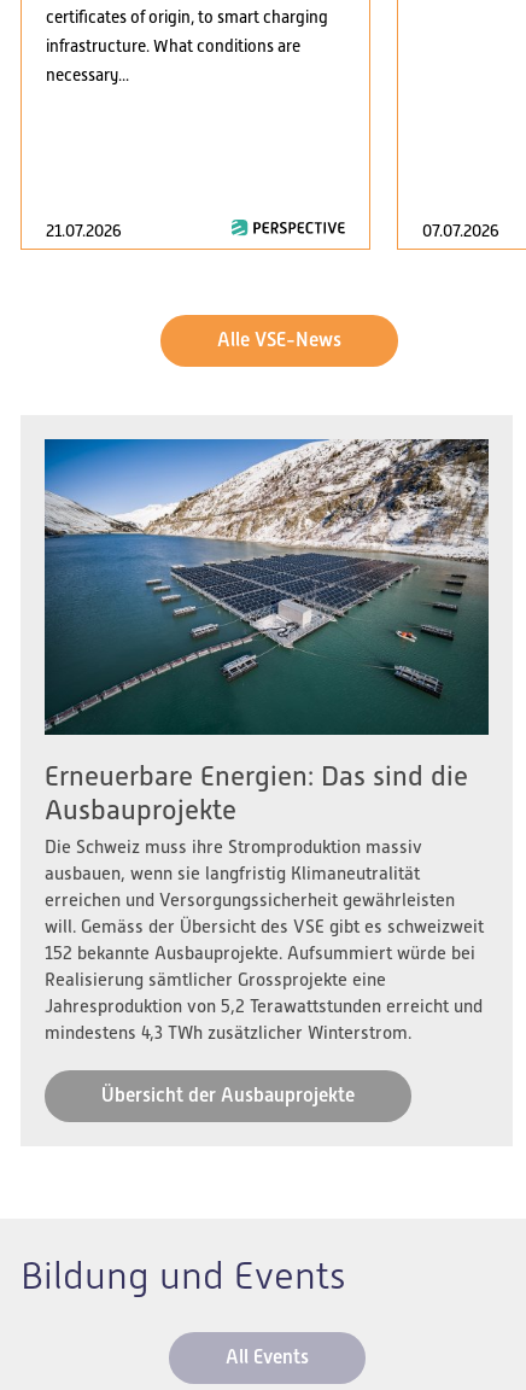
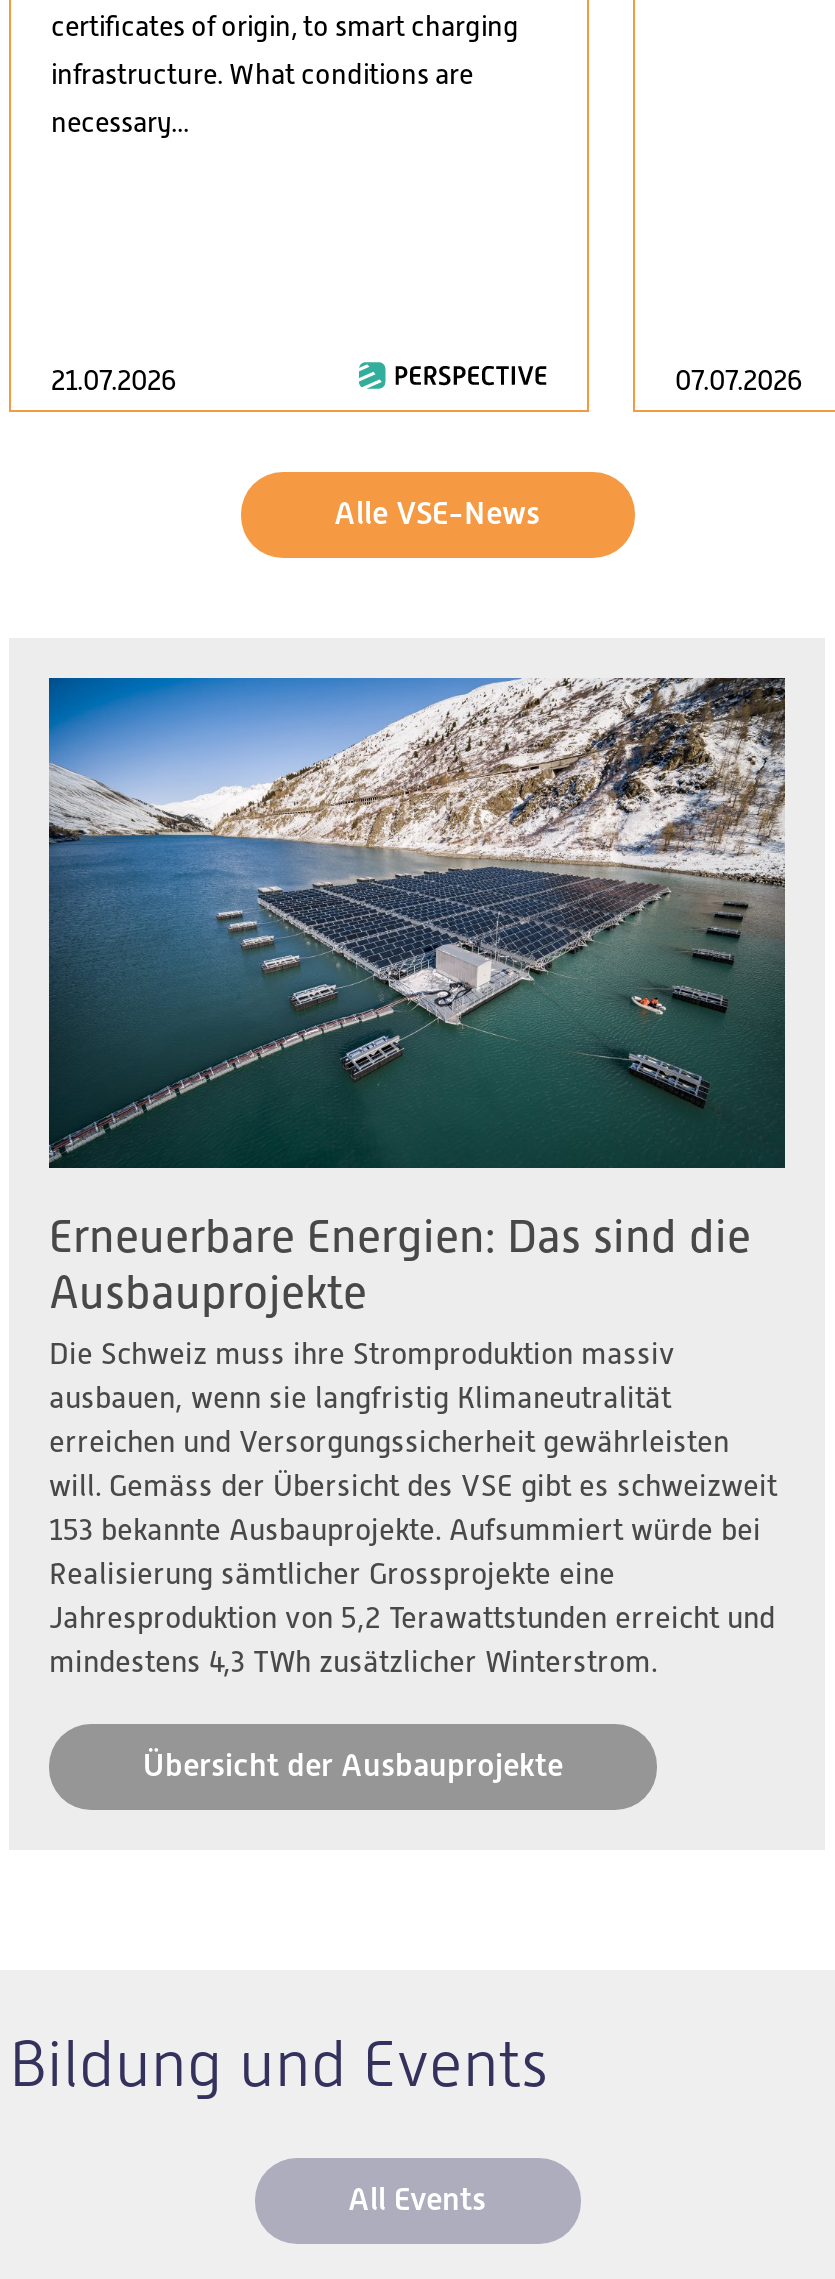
[45,942,475,963] 152 bekannte Ausbauprojekte. Aufsummiert würde bei -> [49,1512,761,1546] 153 bekannte Ausbauprojekte. Aufsummiert würde bei

